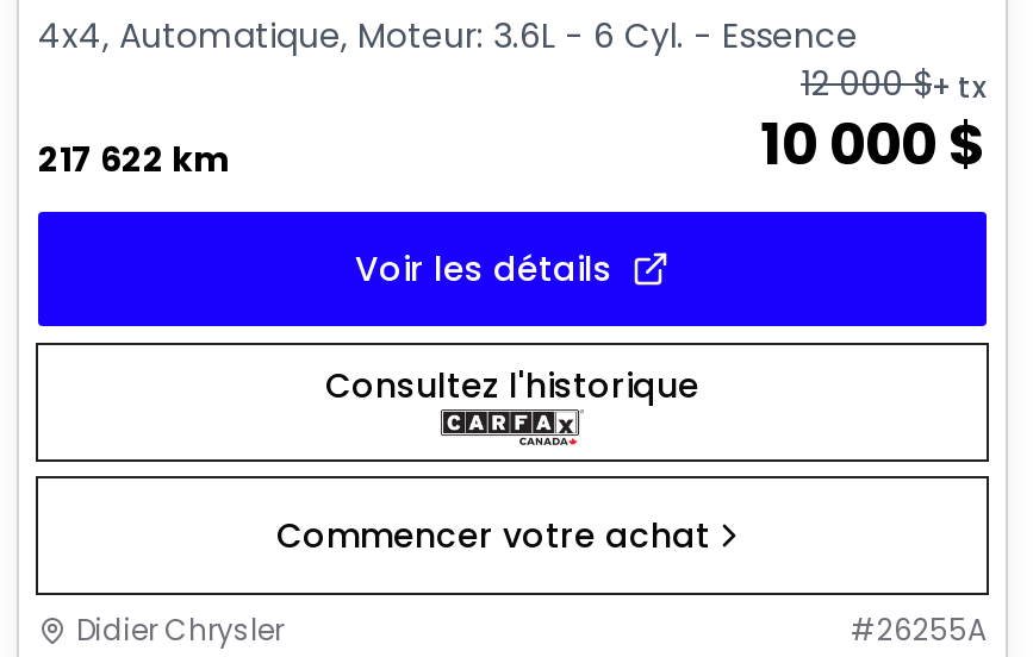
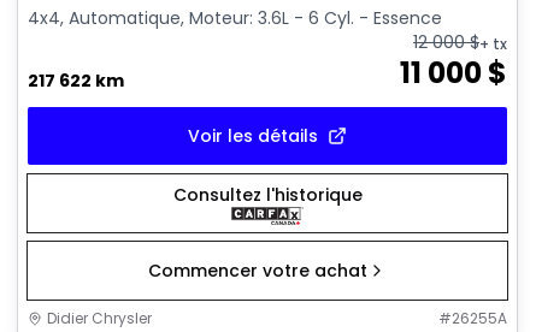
[760,104,987,182] 10 000 $ -> [400,52,507,92] 11 000 $

